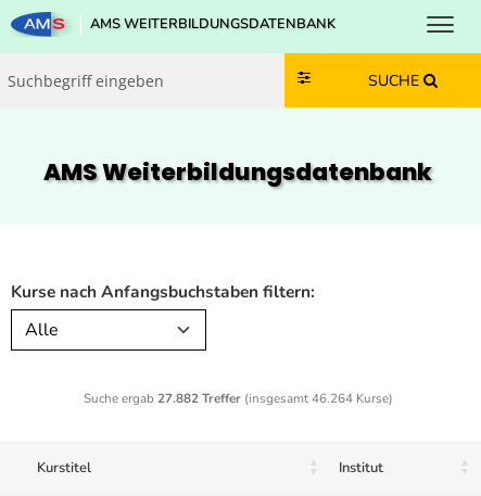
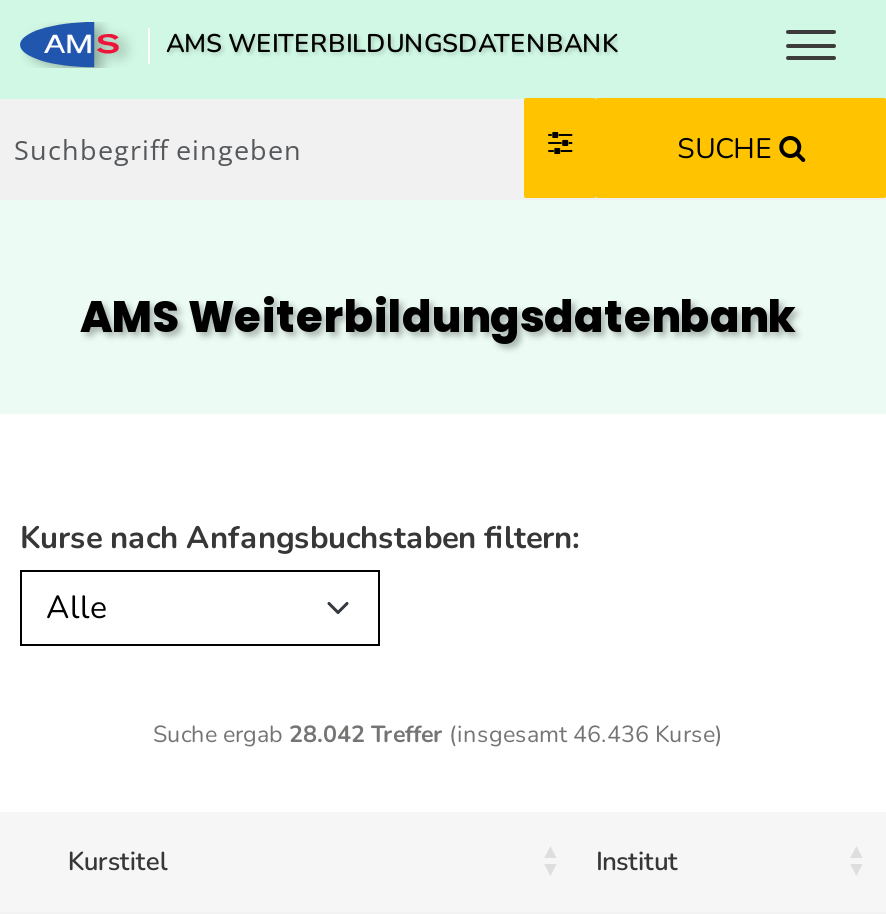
[83,390,393,407] Suche ergab 27.882 Treffer (insgesamt 46.264 Kurse) -> [153,718,723,750] Suche ergab 28.042 Treffer (insgesamt 46.436 Kurse)

